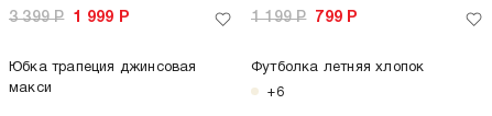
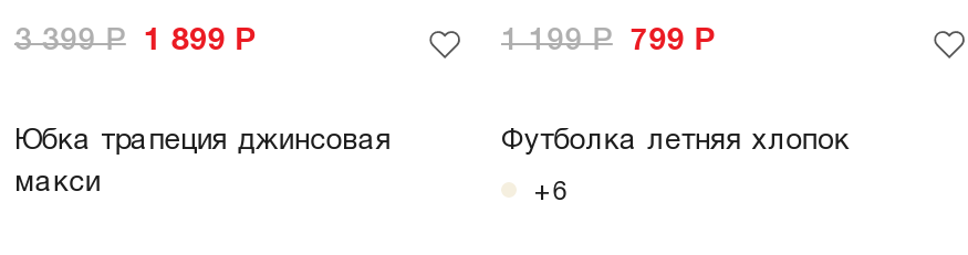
[9,11,129,25] 3 399Р 1 999 Р -> [14,28,255,57] 3 399Р 1 899 Р

